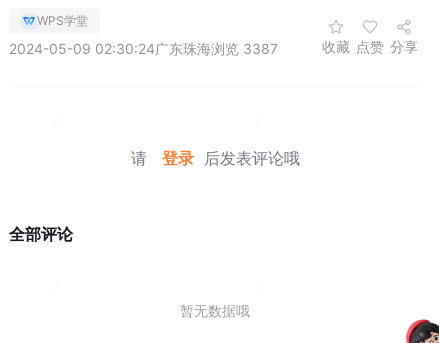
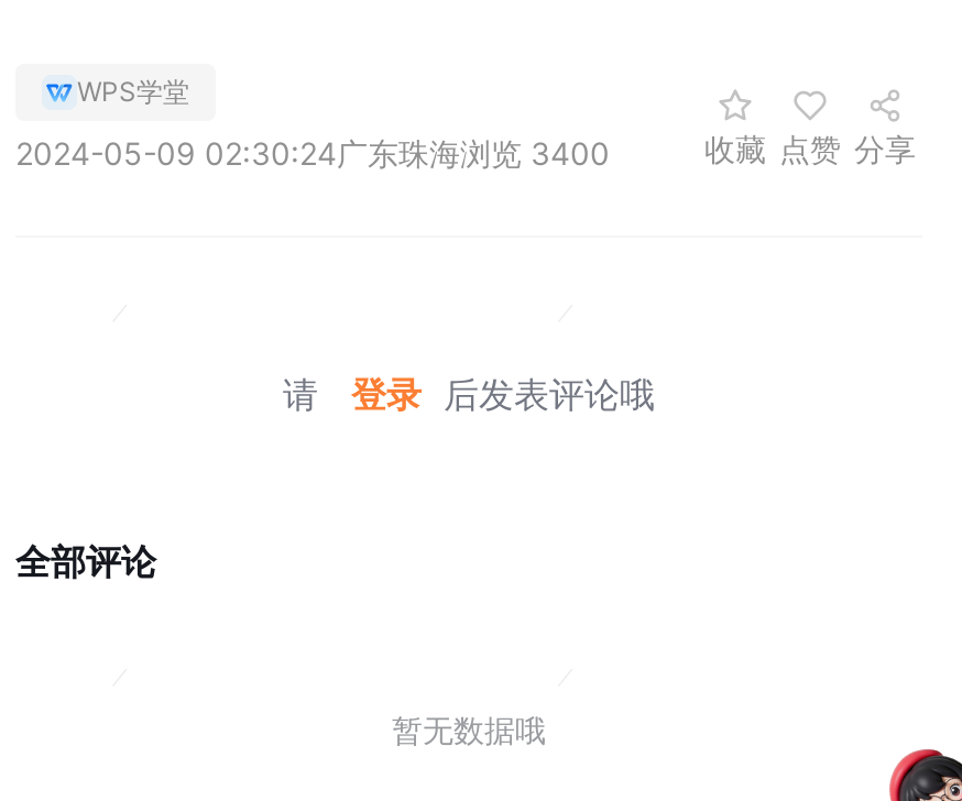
[9,40,278,57] 2024-05-09 02:30:24广东珠海浏览 3387 -> [15,134,610,172] 2024-05-09 02:30:24广东珠海浏览 3400

